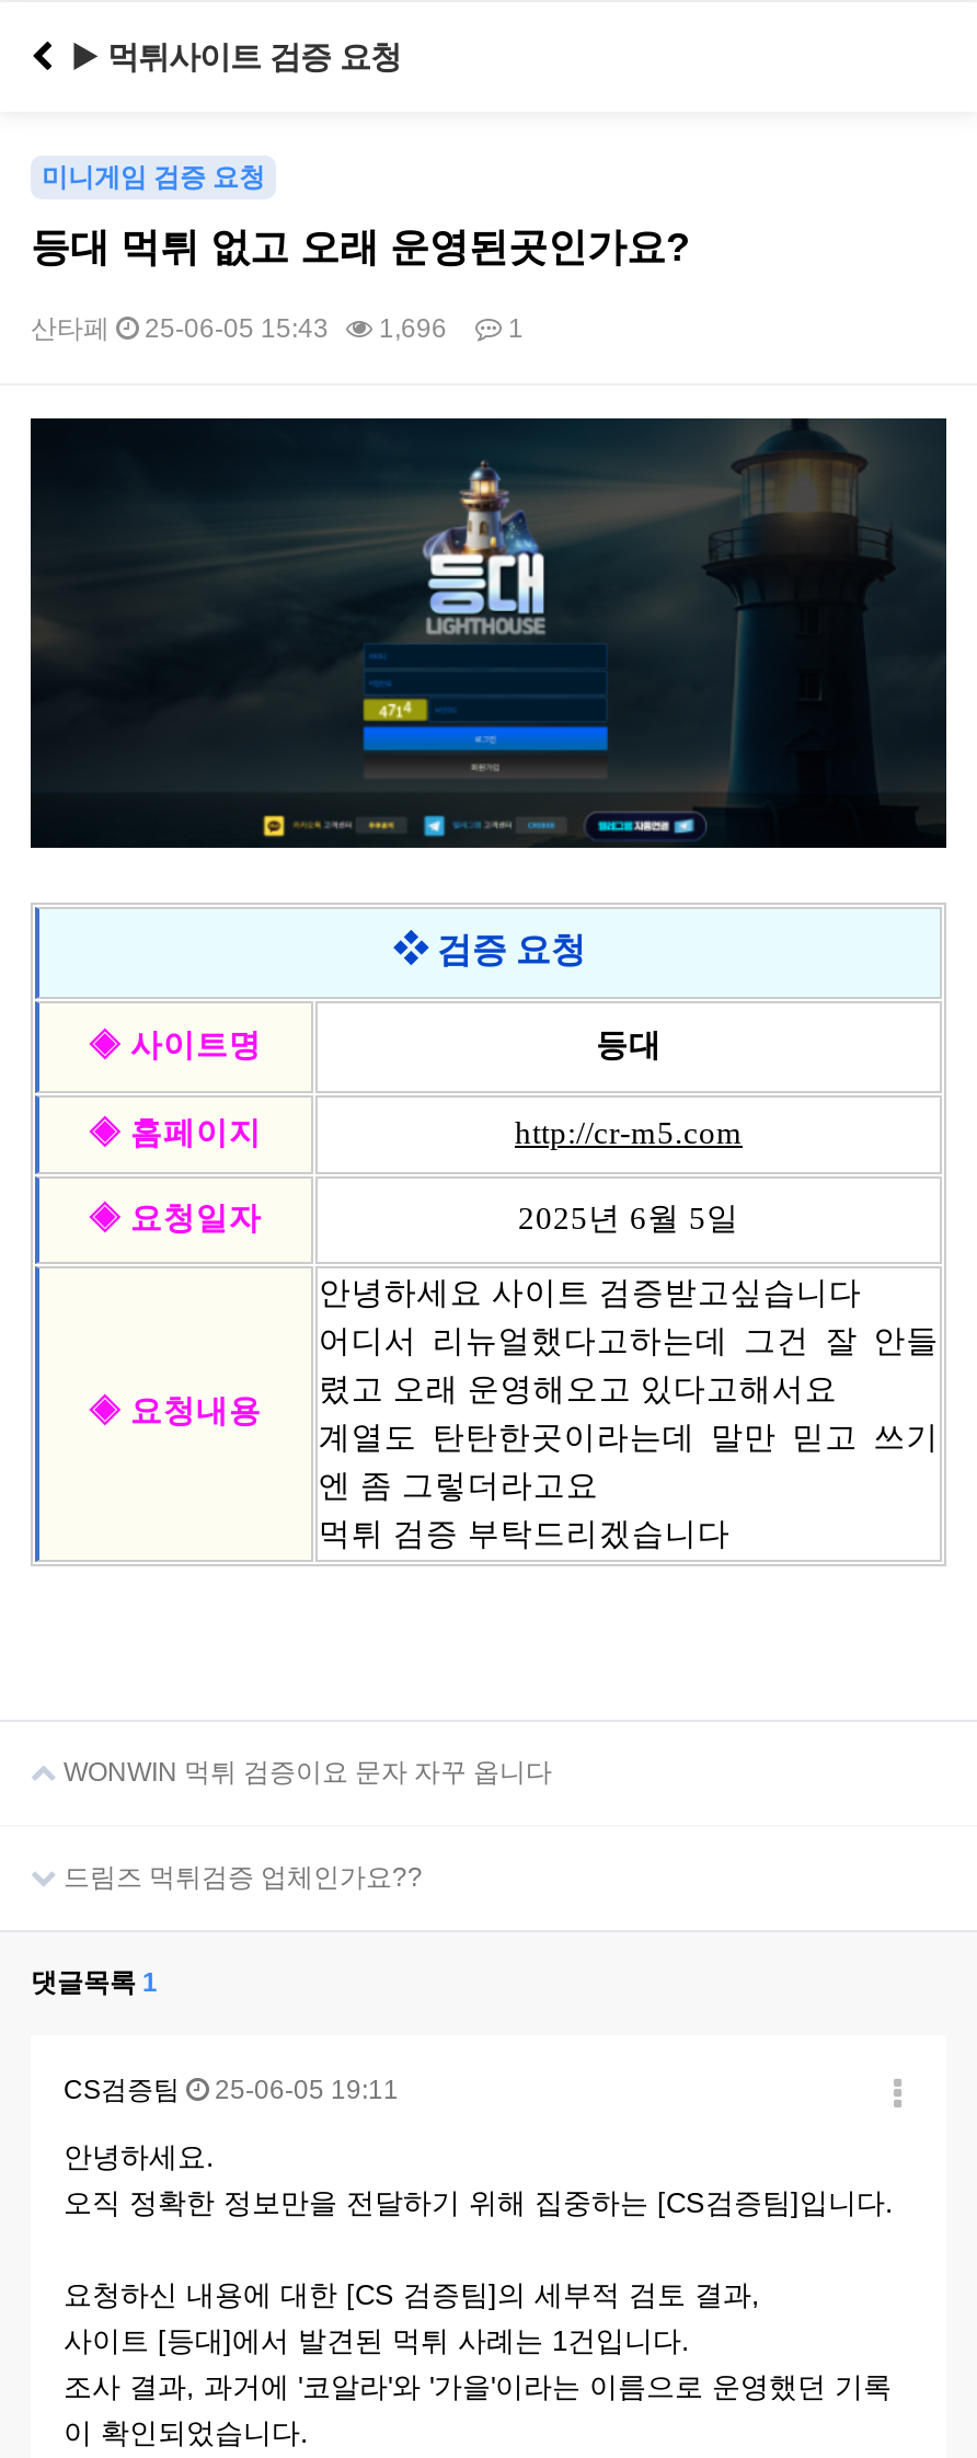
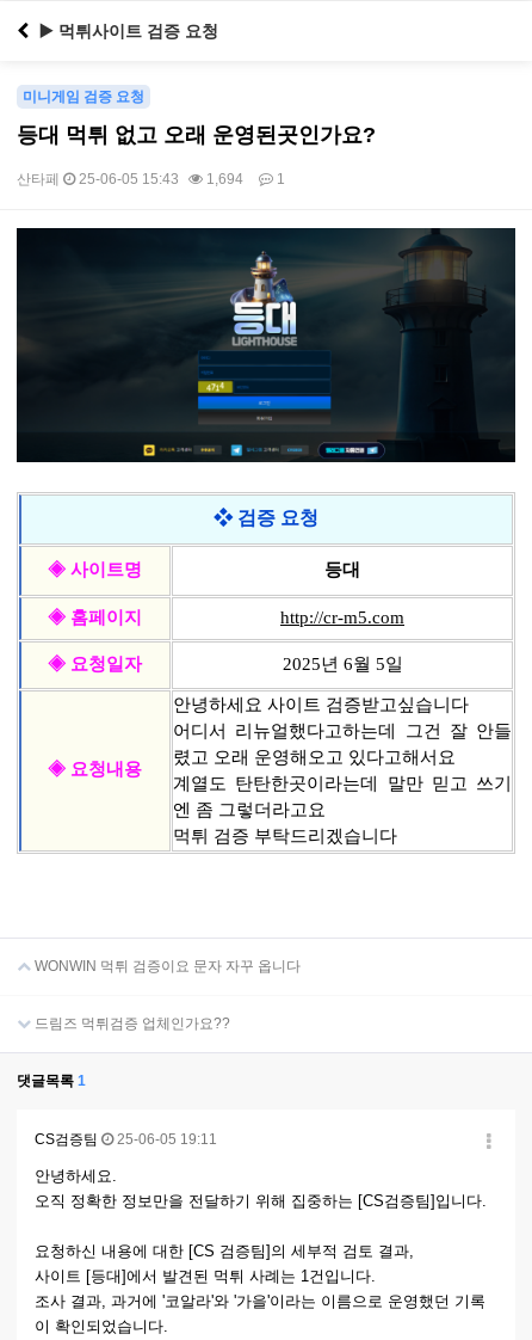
[31,313,524,344] 산타페 25-06-05 15:43 1,696 1 -> [17,171,285,188] 산타페 25-06-05 15:43 1,694 1

